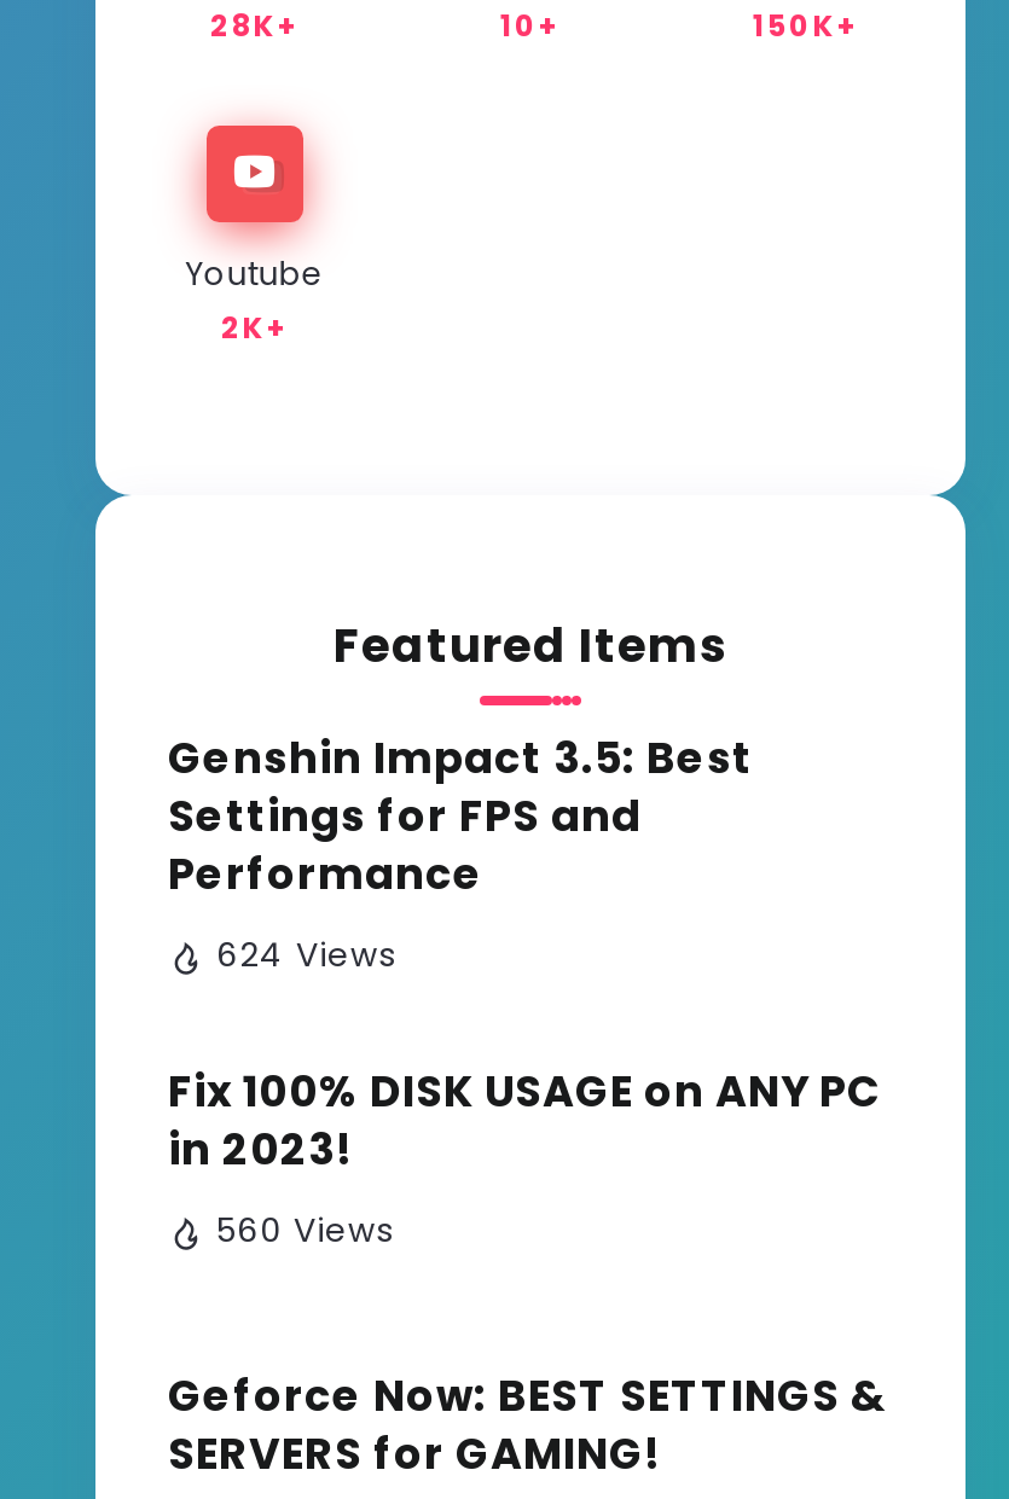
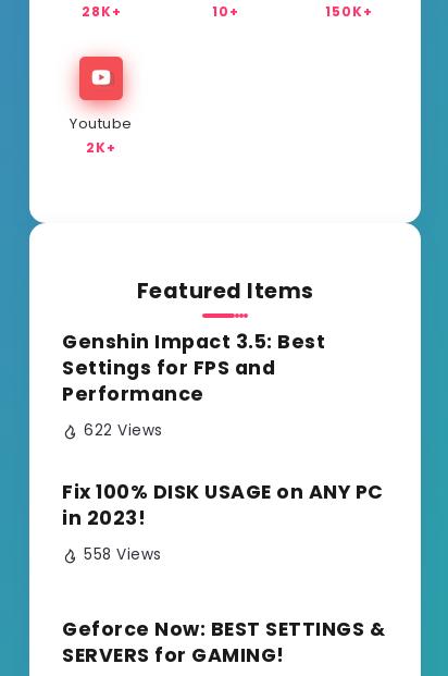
[216,933,396,979] 624 Views -> [84,421,163,441] 622 Views
[216,1209,394,1255] 560 Views -> [84,545,161,565] 558 Views

